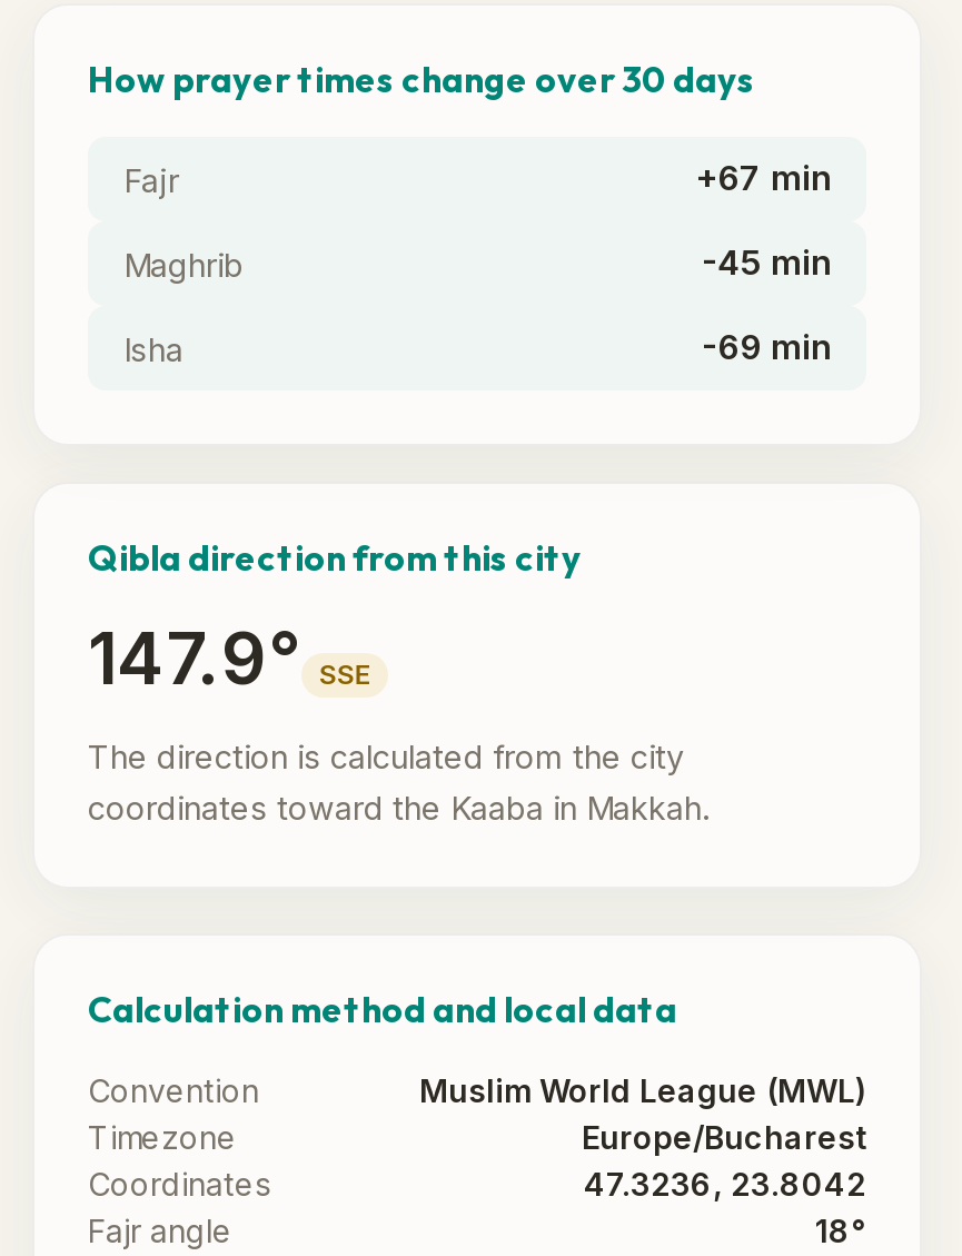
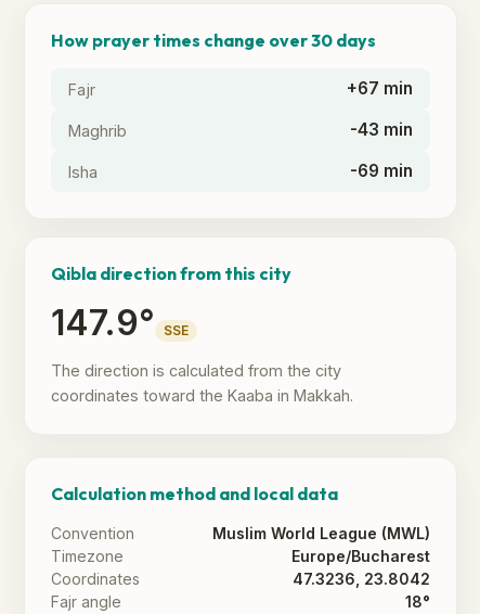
[702,241,831,284] -45 min -> [350,119,413,140] -43 min

